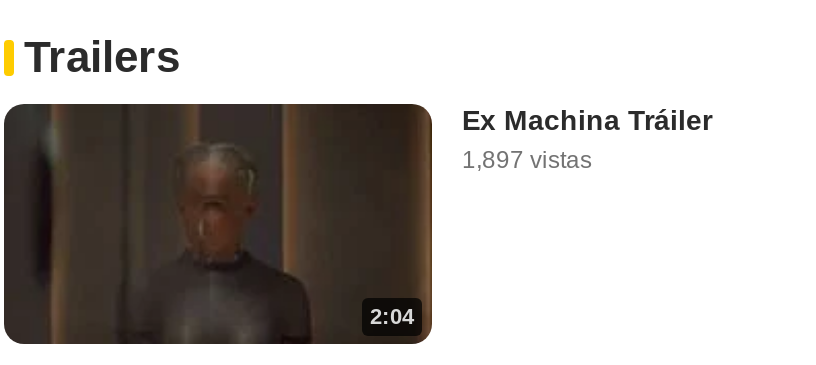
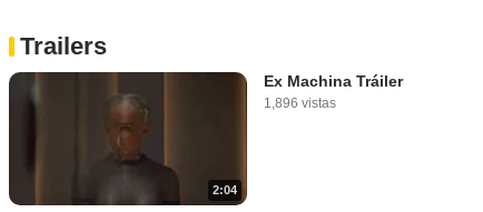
[462,146,592,174] 1,897 vistas -> [264,95,336,111] 1,896 vistas

